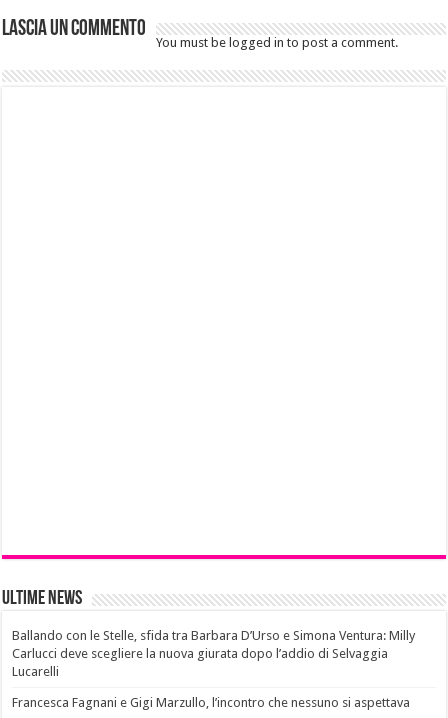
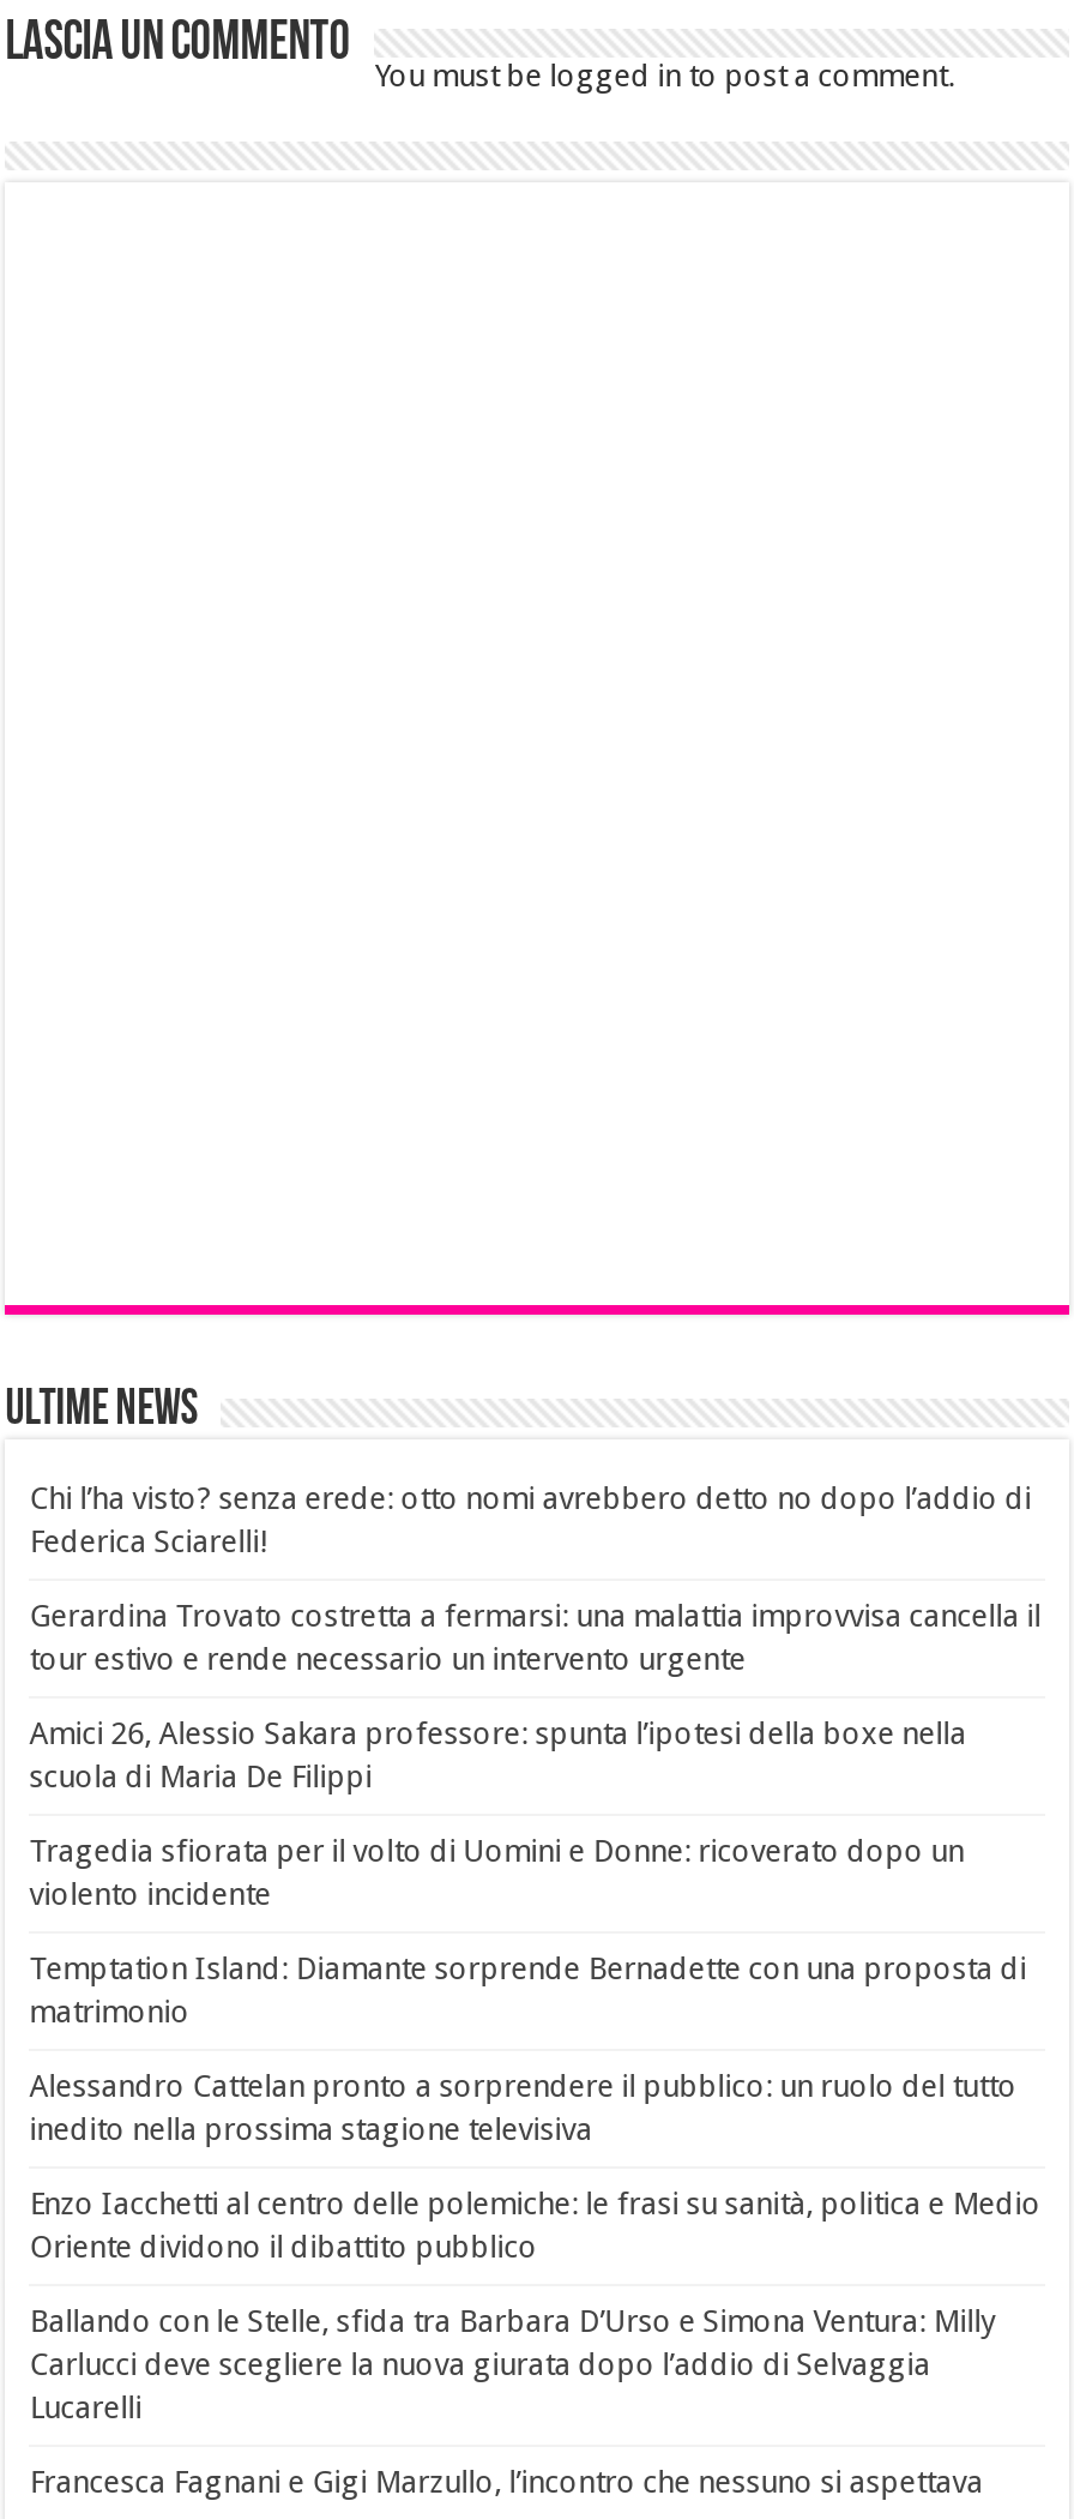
none -> [29,1481,1041,2265] Chi l’ha visto? senza erede: otto nomi avrebbero detto no dopo l’addio di | Federica Sciarelli! | Gerardina Trovato costretta a fermarsi: una malattia improvvisa cancella il | tour estivo e rende necessario un intervento urgente | Amici 26, Alessio Sakara professore: spunta l’ipotesi della boxe nella | scuola di Maria De Filippi | Tragedia sfiorata per il volto di Uomini e Donne: ricoverato dopo un | violento incidente | Temptation Island: Diamante sorprende Bernadette con una proposta di | matrimonio | Alessandro Cattelan pronto a sorprendere il pubblico: un ruolo del tutto | inedito nella prossima stagione televisiva | Enzo Iacchetti al centro delle polemiche: le frasi su sanità, politica e Medio | Oriente dividono il dibattito pubblico

